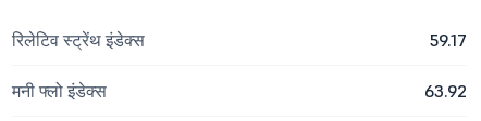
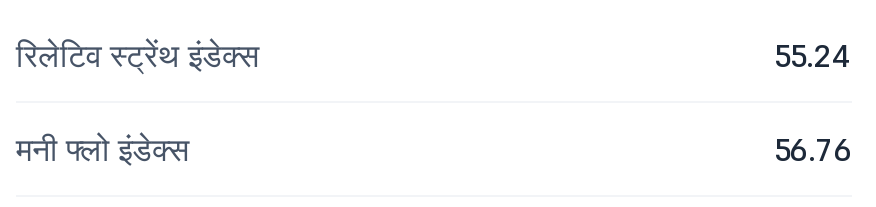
[430,29,467,51] 59.17 -> [774,35,852,75] 55.24
[424,80,467,102] 63.92 -> [774,129,852,169] 56.76

